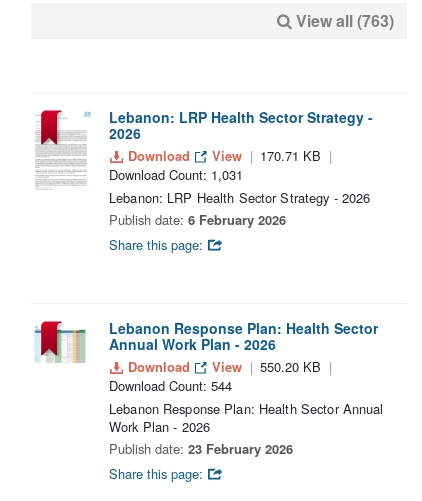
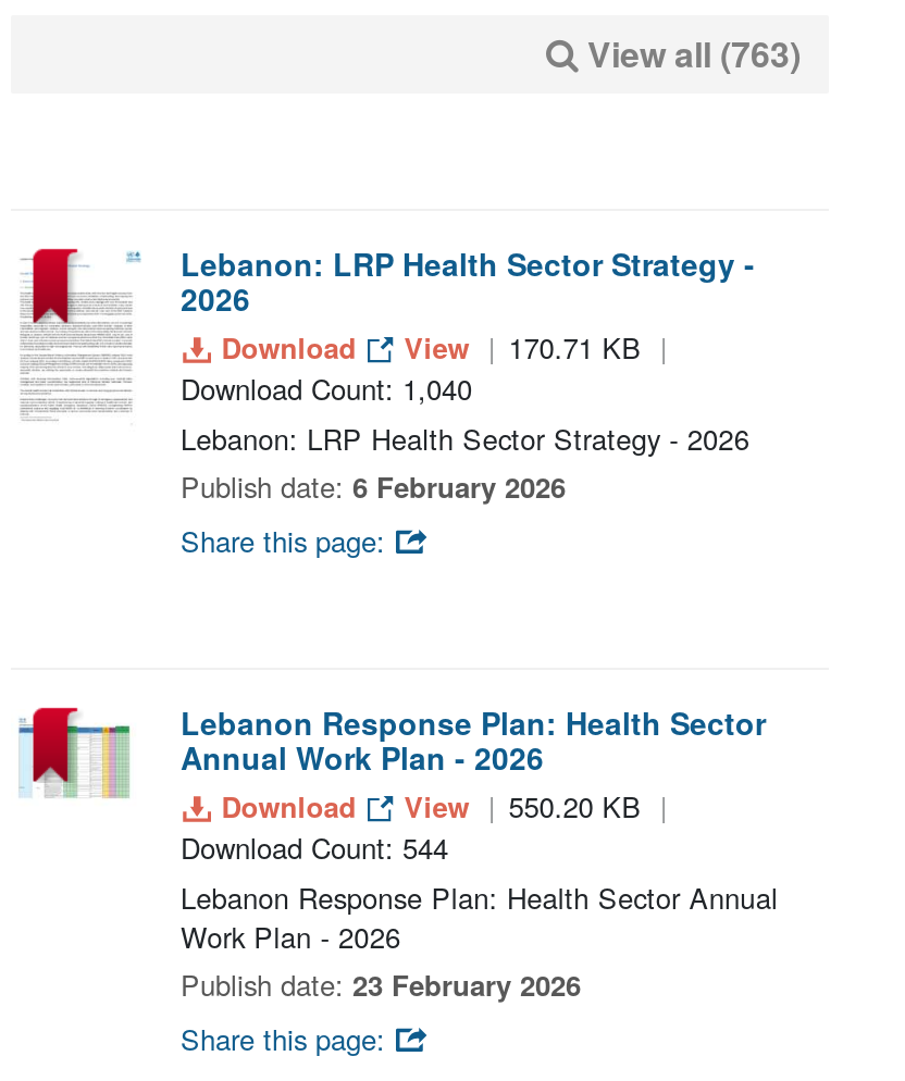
[109,165,243,184] Download Count: 1,031 -> [181,368,472,409] Download Count: 1,040

